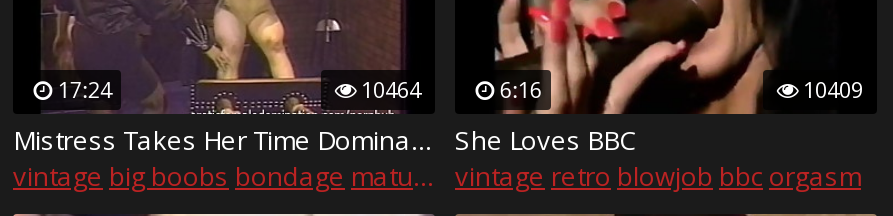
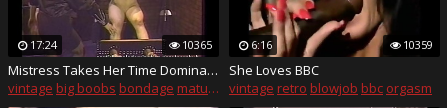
[361,74,421,104] 10464 -> [182,37,212,52] 10365
[803,74,863,104] 10409 -> [403,37,433,52] 10359

